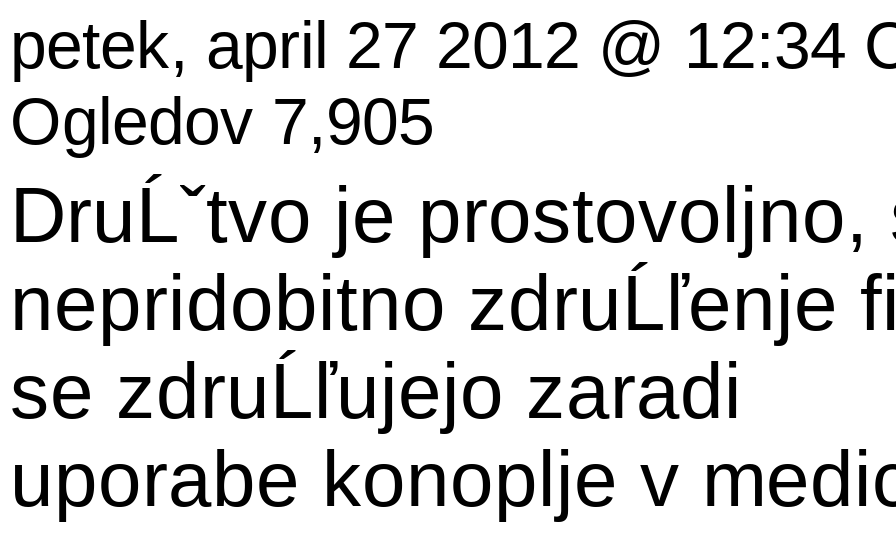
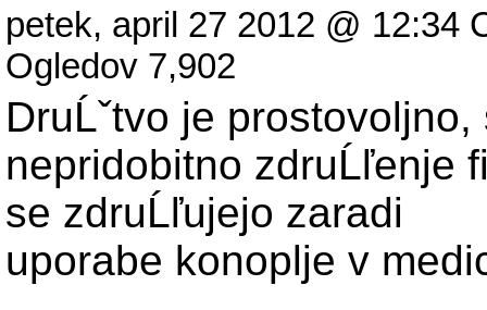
[10,84,434,158] Ogledov 7,905 -> [5,46,236,86] Ogledov 7,902

